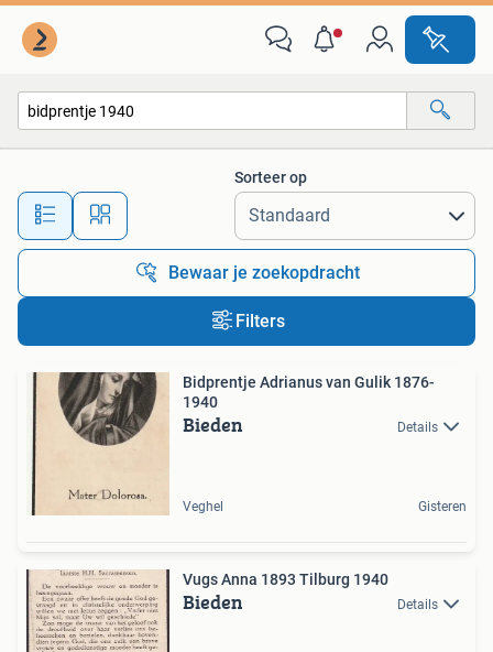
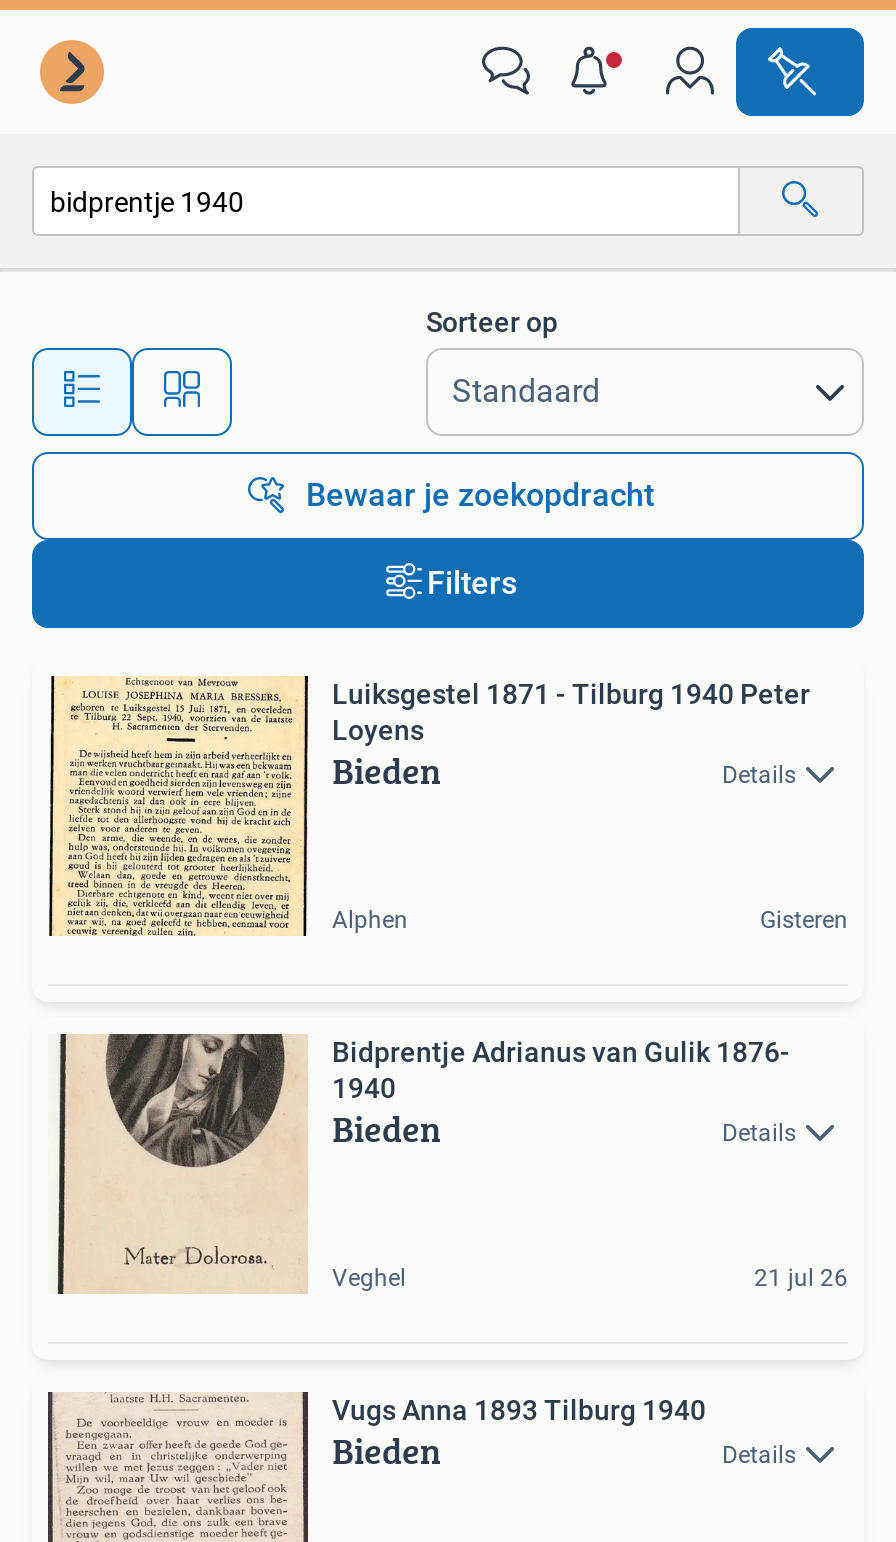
none -> [48,674,810,938] [image] | Luiksgestel 1871 - Tilburg 1940 Peter | Loyens | Bieden | Details
none -> [332,906,848,934] Alphen | Gisteren
[418,499,467,514] Gisteren -> [754,1264,848,1292] 21 jul 26

